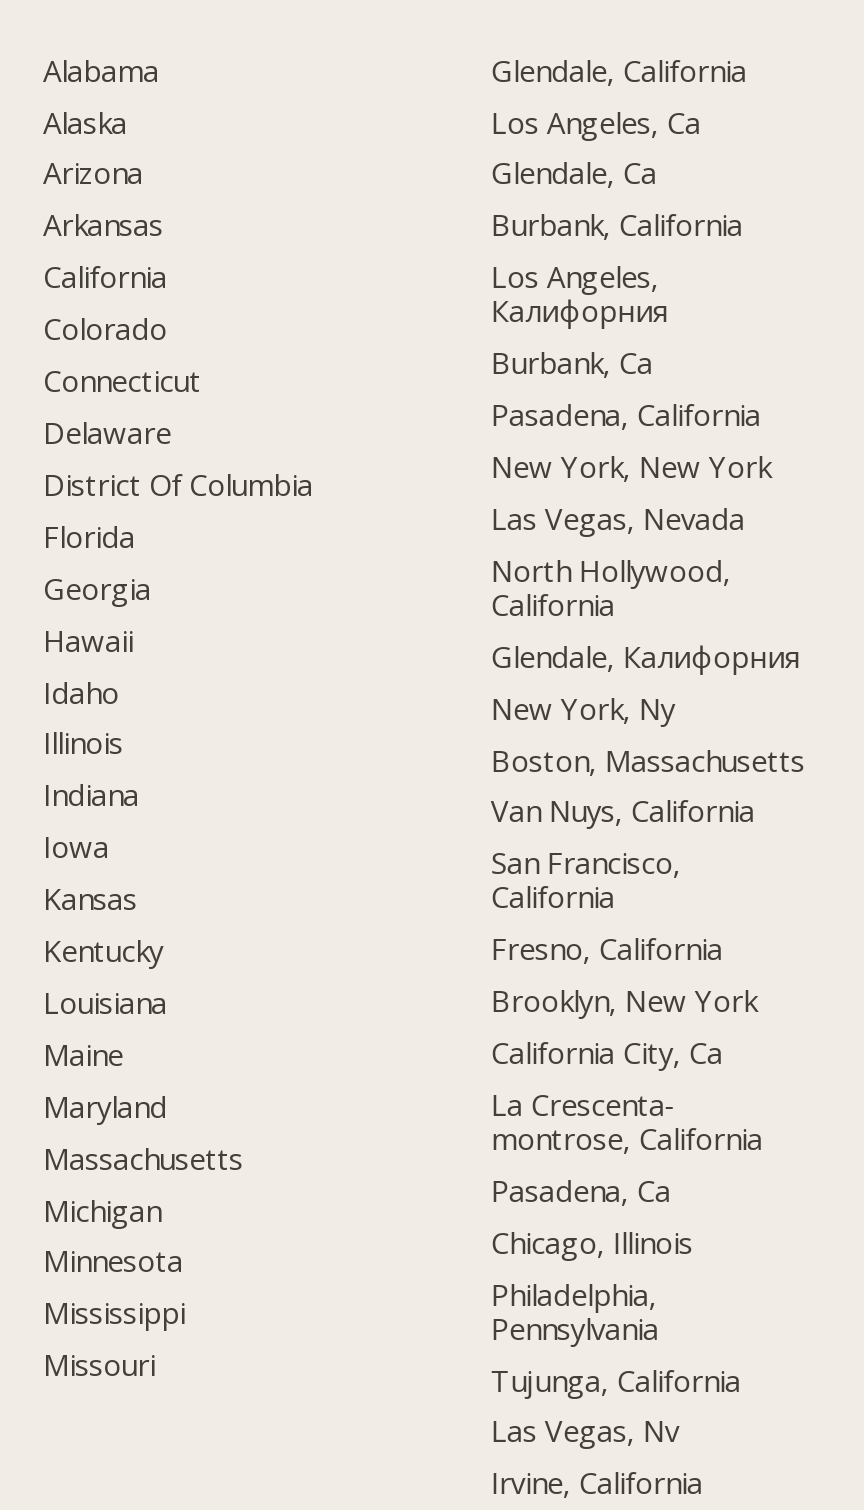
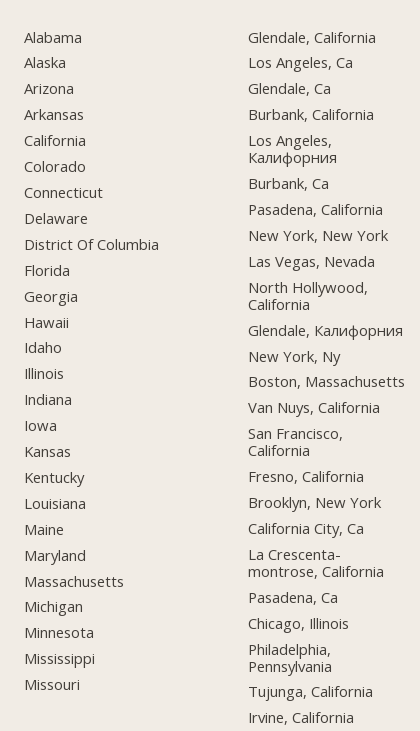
[491,1411,679,1451] Las Vegas, Nv -> none

